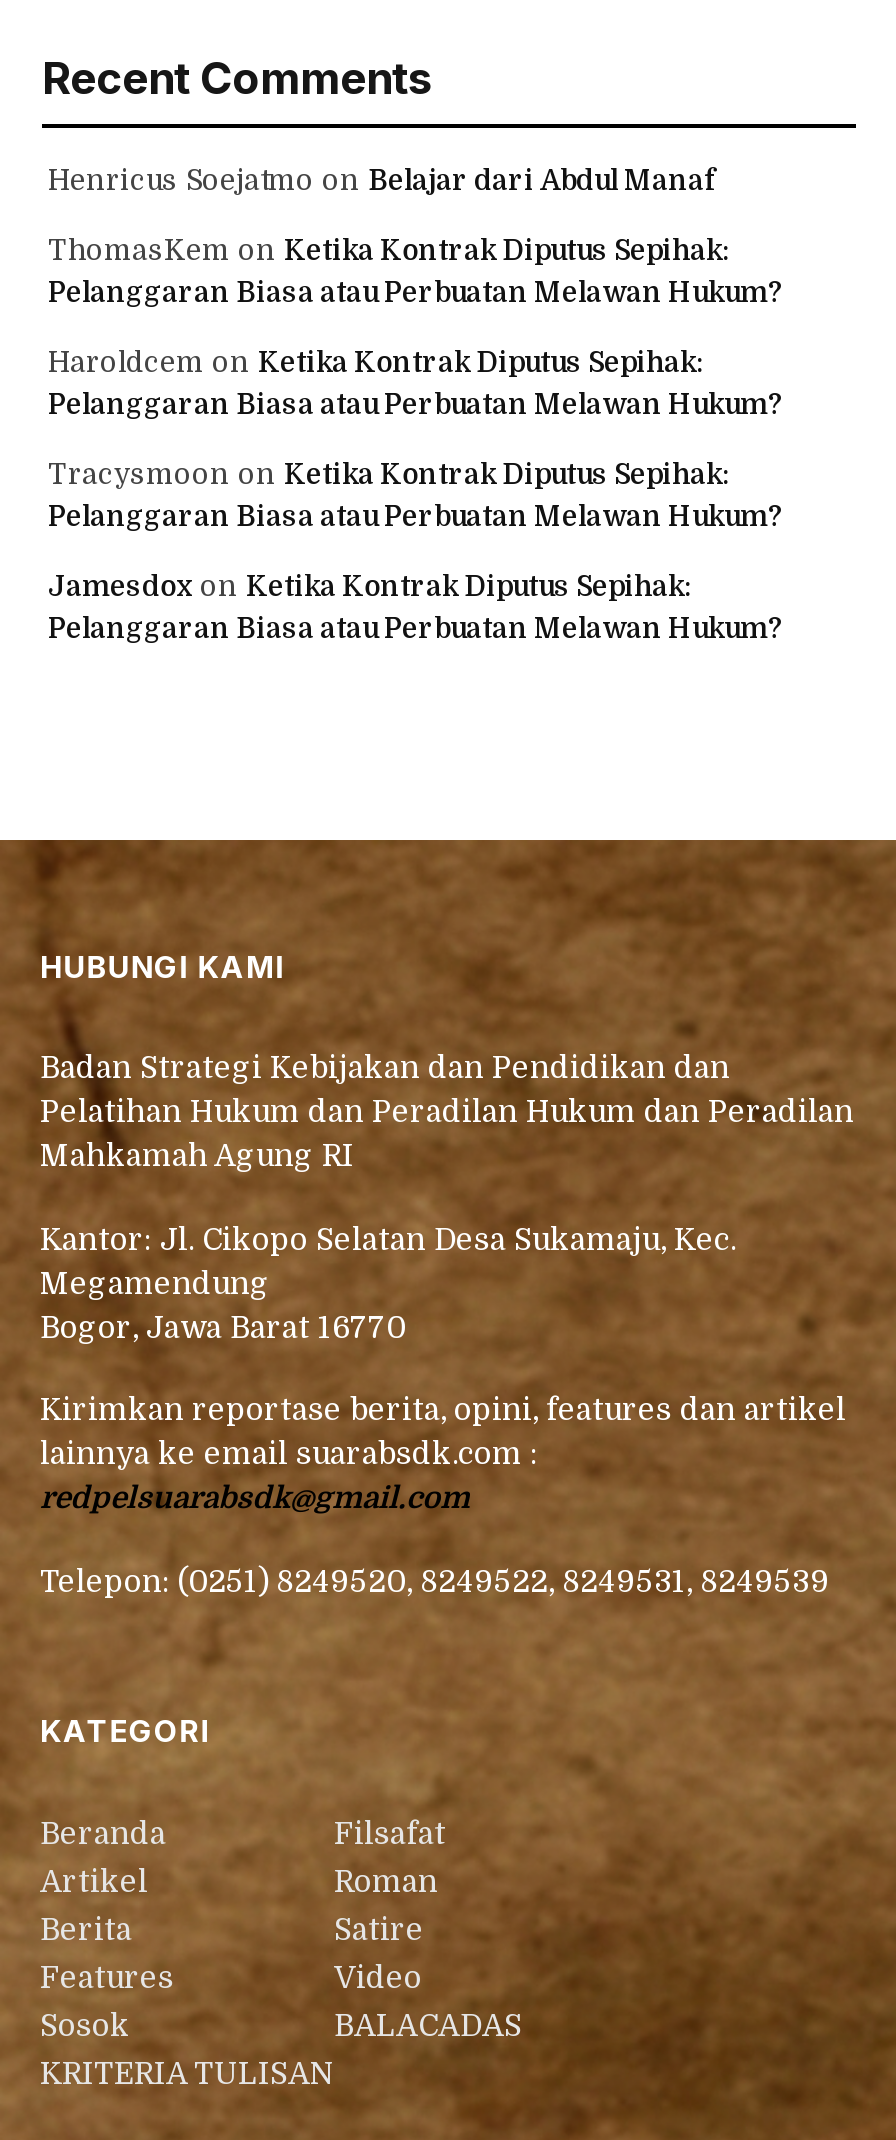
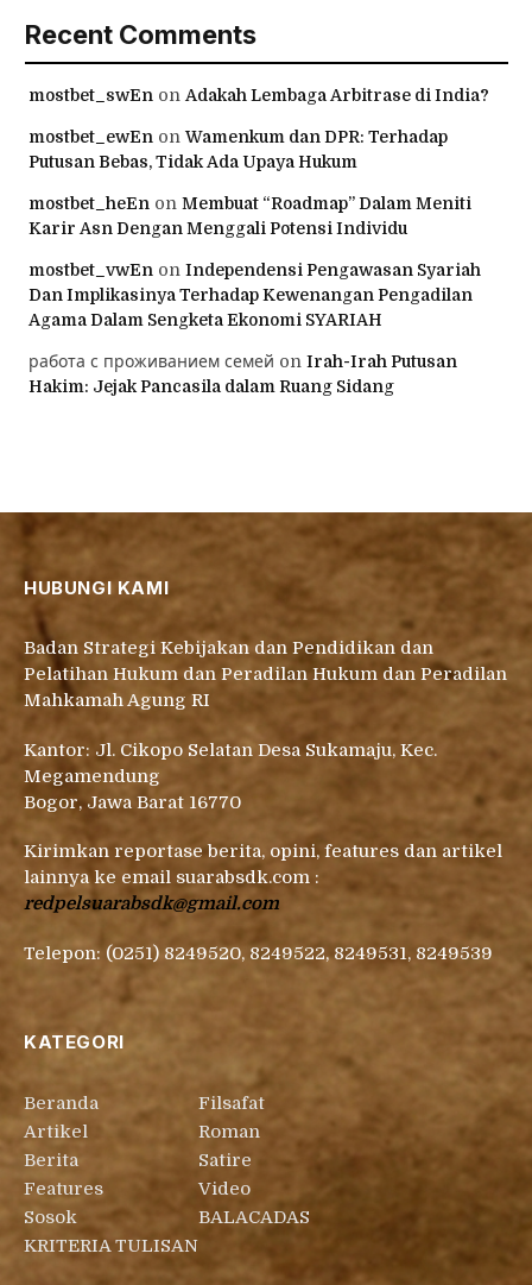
[48,165,716,197] Henricus Soejatmo on Belajar dari Abdul Manaf -> [28,86,489,105] mostbet_swEn on Adakah Lembaga Arbitrase di India?
[48,235,784,309] ThomasKem on Ketika Kontrak Diputus Sepihak: | Pelanggaran Biasa atau Perbuatan Melawan Hukum? -> [28,128,448,172] mostbet_ewEn on Wamenkum dan DPR: Terhadap | Putusan Bebas, Tidak Ada Upaya Hukum
[48,347,784,421] Haroldcem on Ketika Kontrak Diputus Sepihak: | Pelanggaran Biasa atau Perbuatan Melawan Hukum? -> [28,194,471,238] mostbet_heEn on Membuat “Roadmap” Dalam Meniti | Karir Asn Dengan Menggali Potensi Individu
[48,459,784,533] Tracysmoon on Ketika Kontrak Diputus Sepihak: | Pelanggaran Biasa atau Perbuatan Melawan Hukum? -> [28,261,481,330] mostbet_vwEn on Independensi Pengawasan Syariah | Dan Implikasinya Terhadap Kewenangan Pengadilan | Agama Dalam Sengketa Ekonomi SYARIAH
[48,571,784,645] Jamesdox on Ketika Kontrak Diputus Sepihak: | Pelanggaran Biasa atau Perbuatan Melawan Hukum? -> [28,352,457,396] работа с проживанием семей on Irah-Irah Putusan | Hakim: Jejak Pancasila dalam Ruang Sidang

